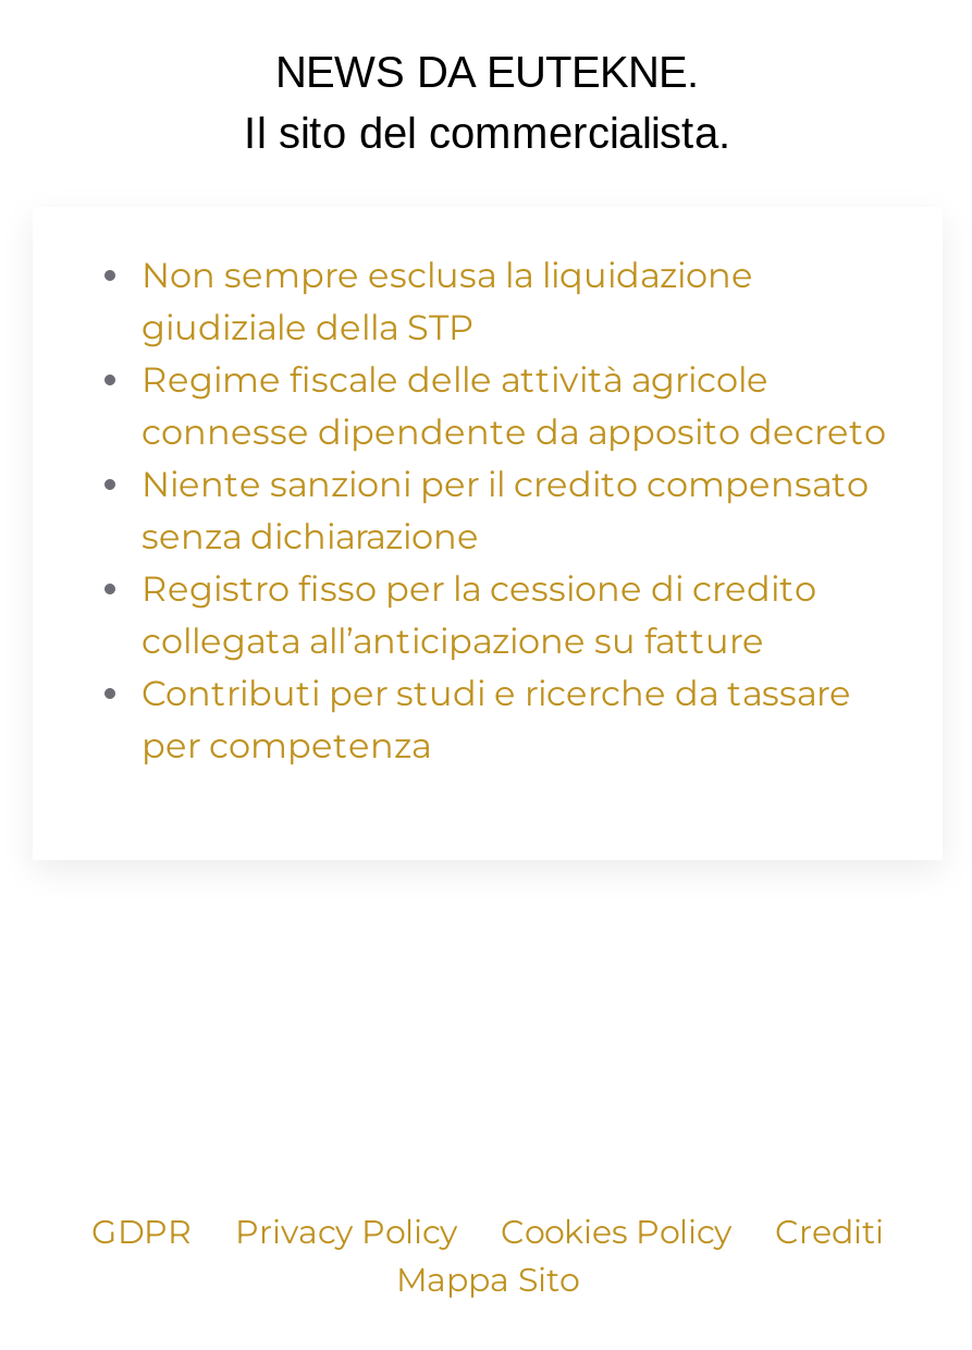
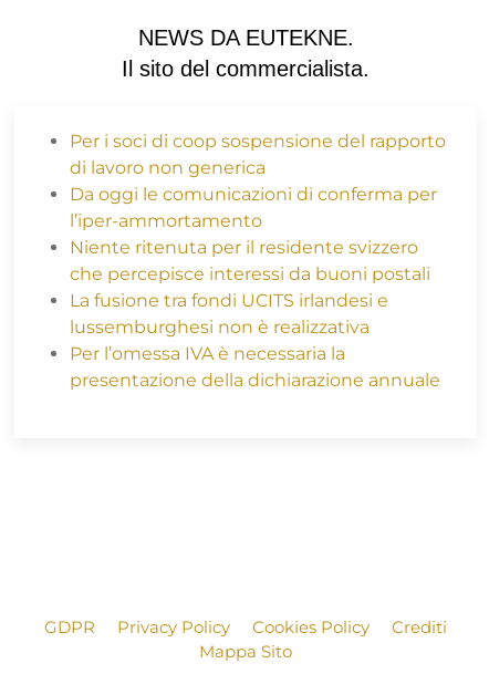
[142,254,886,765] Non sempre esclusa la liquidazione | giudiziale della STP | Regime fiscale delle attività agricole | connesse dipendente da apposito decreto | Niente sanzioni per il credito compensato | senza dichiarazione | Registro fisso per la cessione di credito | collegata all’anticipazione su fatture | Contributi per studi e ricerche da tassare | per competenza -> [70,131,446,391] Per i soci di coop sospensione del rapporto | di lavoro non generica | Da oggi le comunicazioni di conferma per | l’iper-ammortamento | Niente ritenuta per il residente svizzero | che percepisce interessi da buoni postali | La fusione tra fondi UCITS irlandesi e | lussemburghesi non è realizzativa | Per l’omessa IVA è necessaria la | presentazione della dichiarazione annuale

